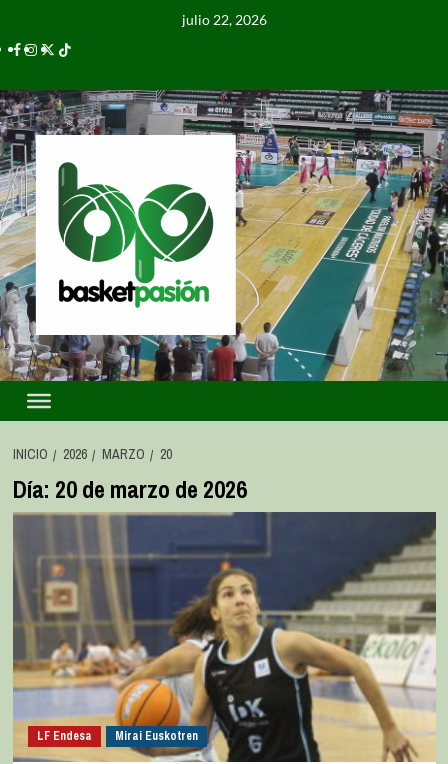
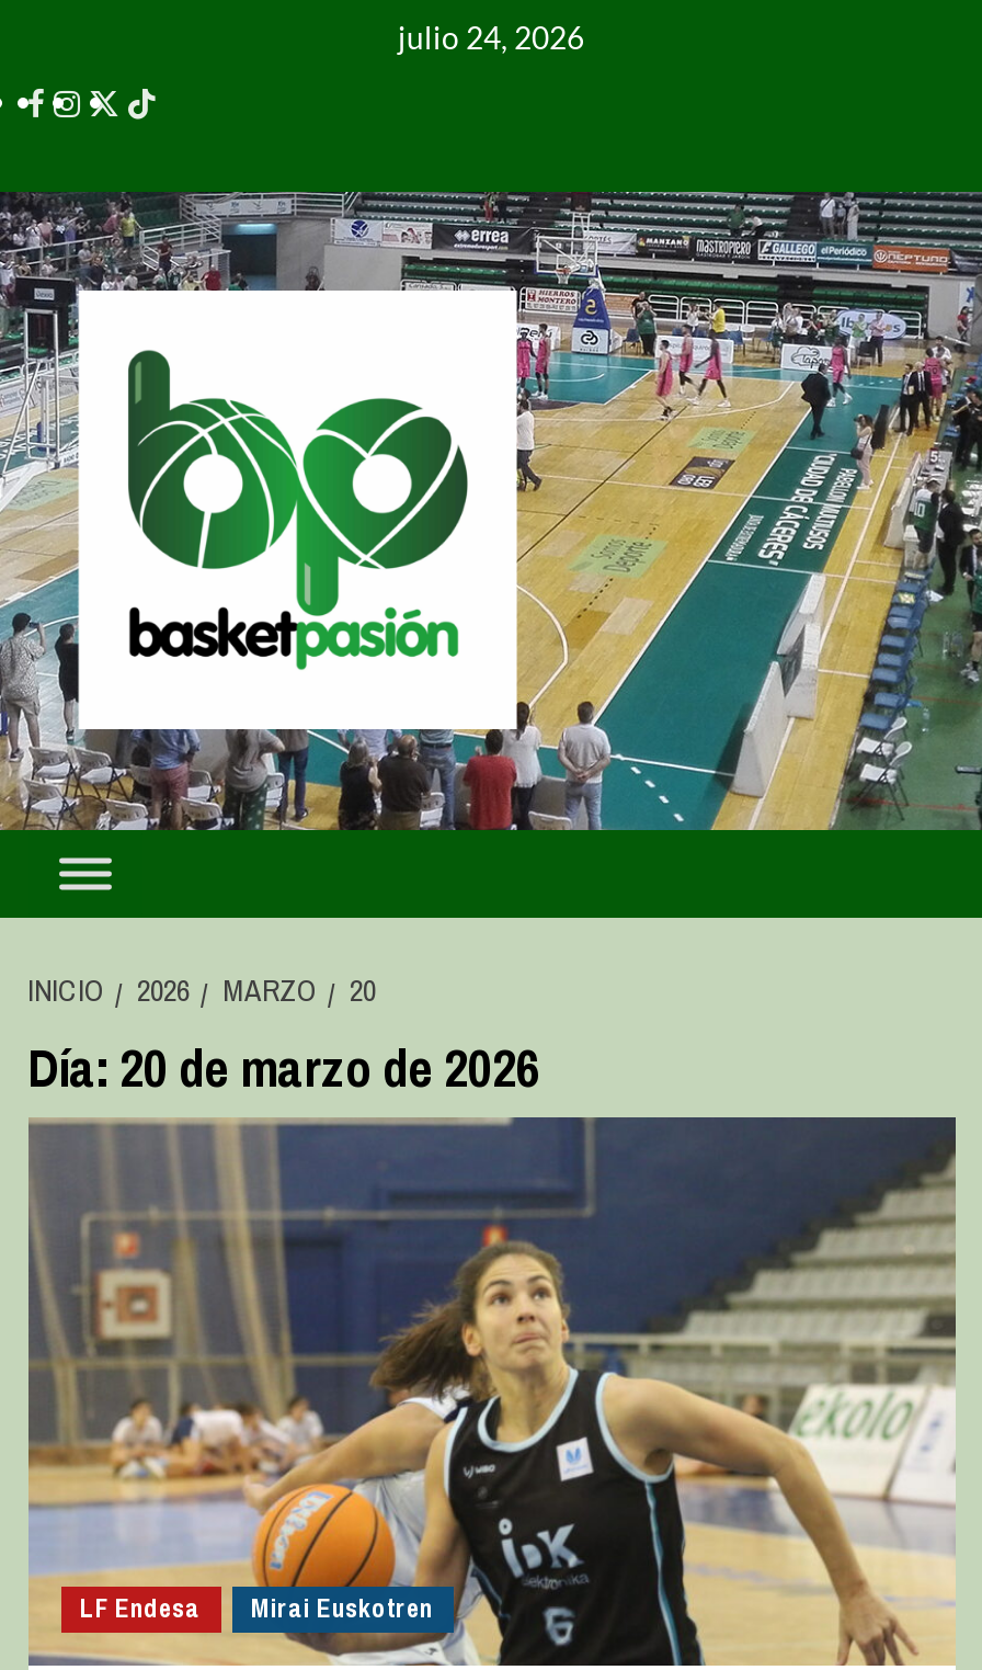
[181,11,266,28] julio 22, 2026 -> [398,19,584,56] julio 24, 2026

